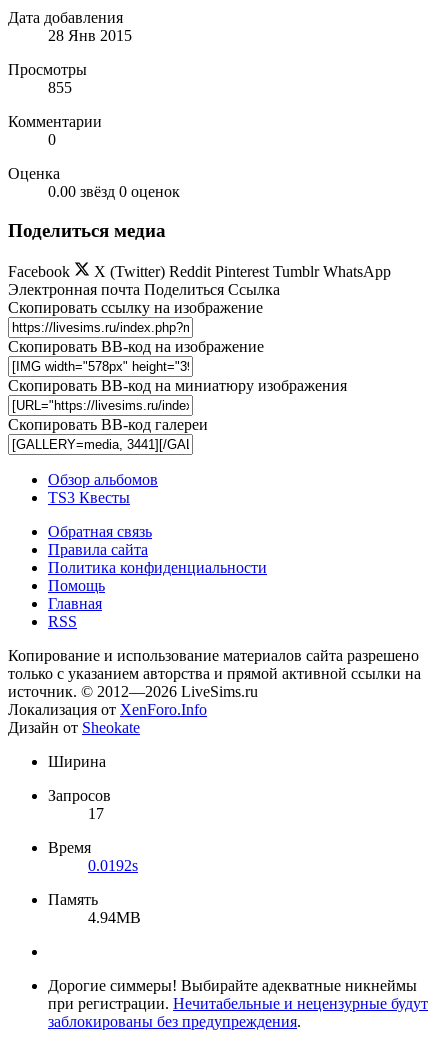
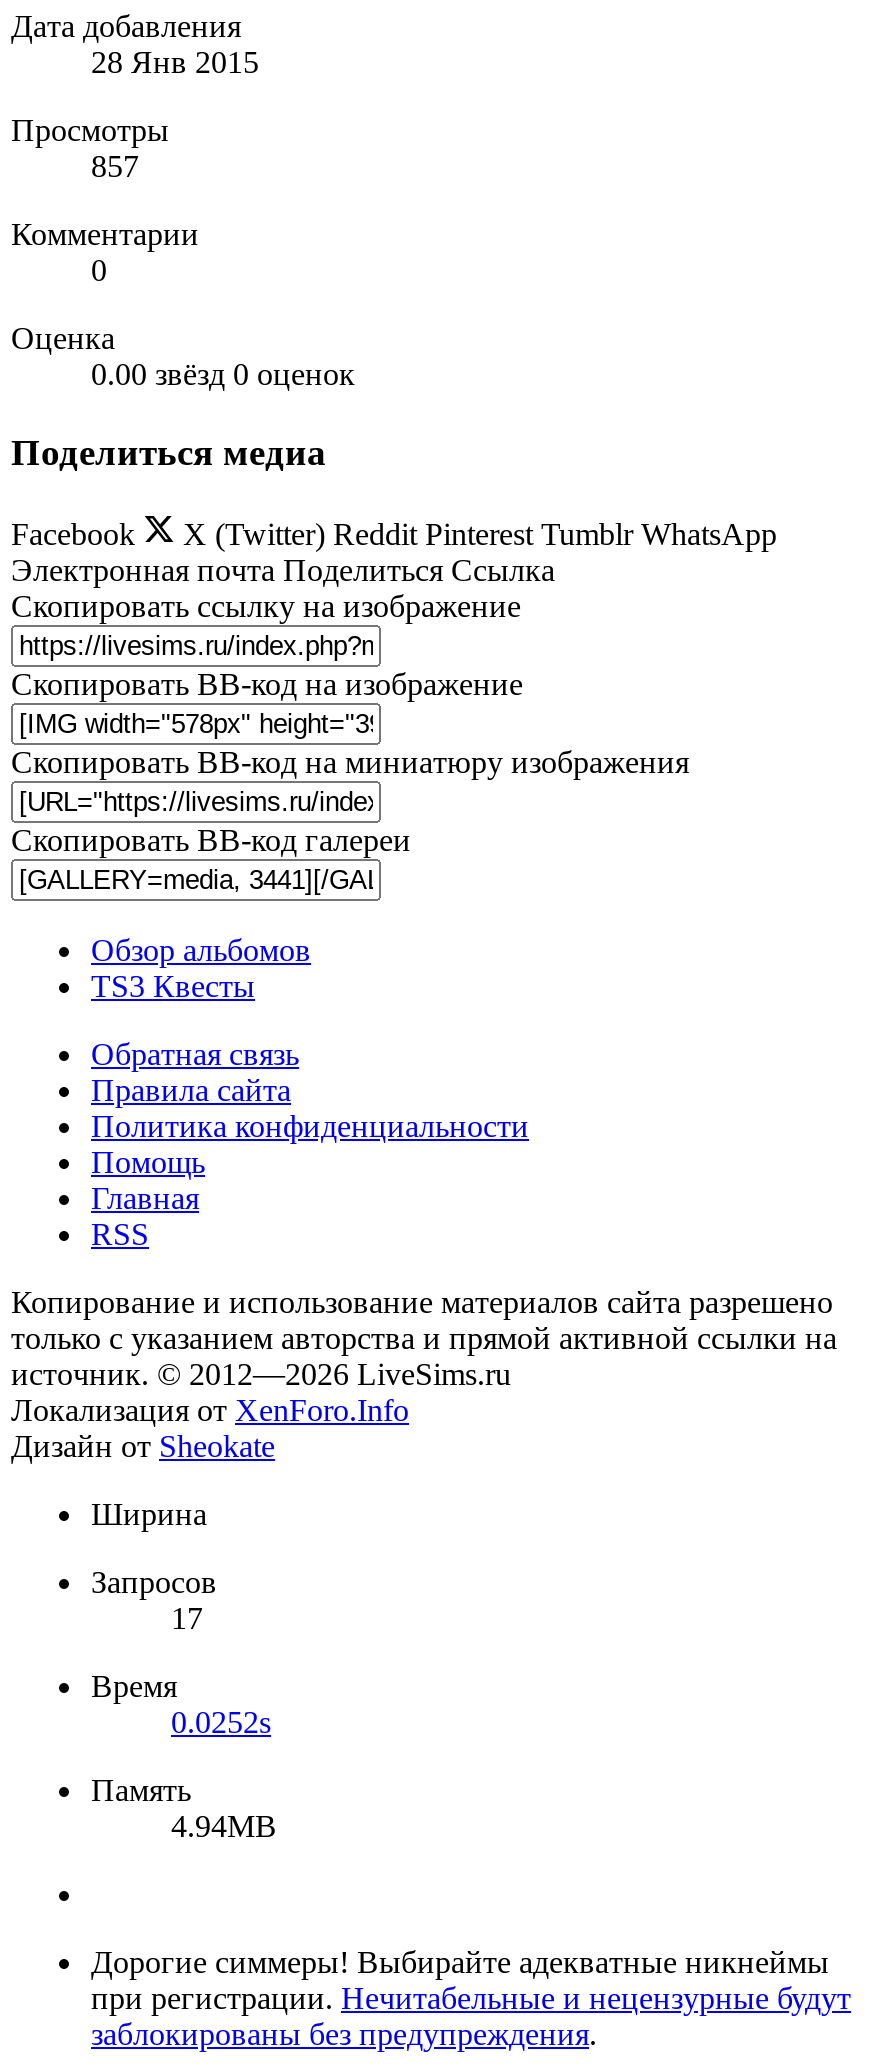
[48,79,72,96] 855 -> [91,150,139,184] 857
[88,857,138,874] 0.0192s -> [171,1705,271,1739] 0.0252s

